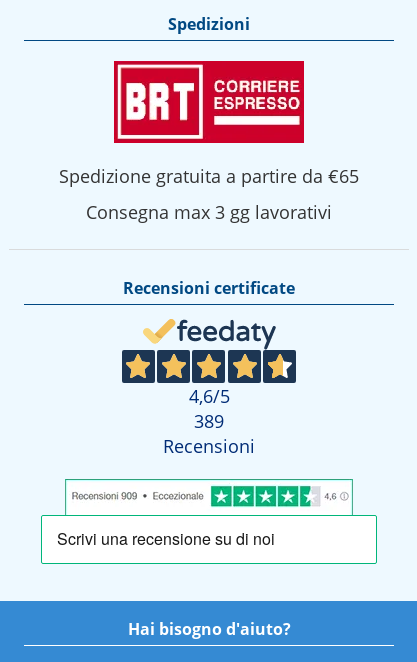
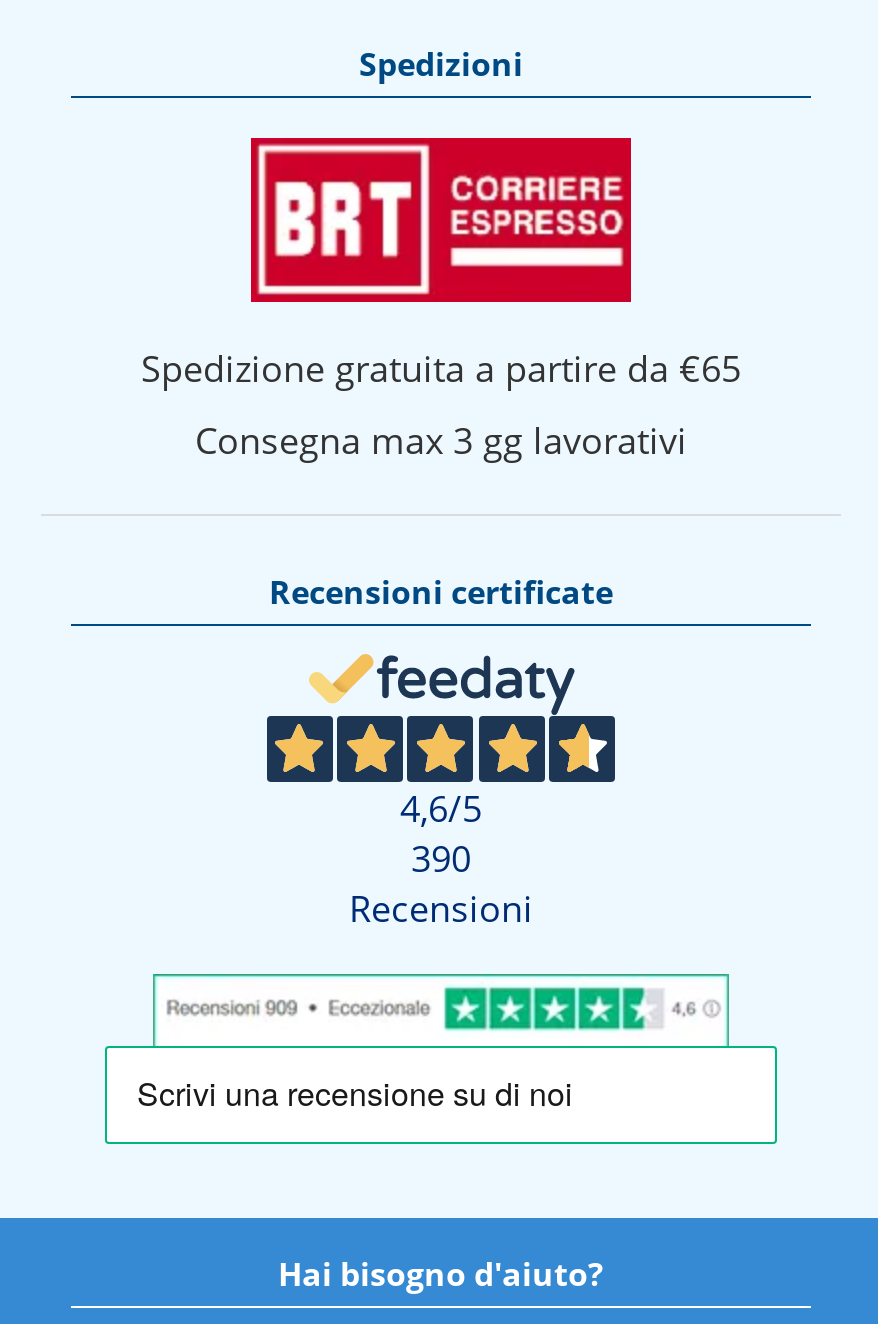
[194,408,224,432] 389 -> [411,833,471,881] 390

